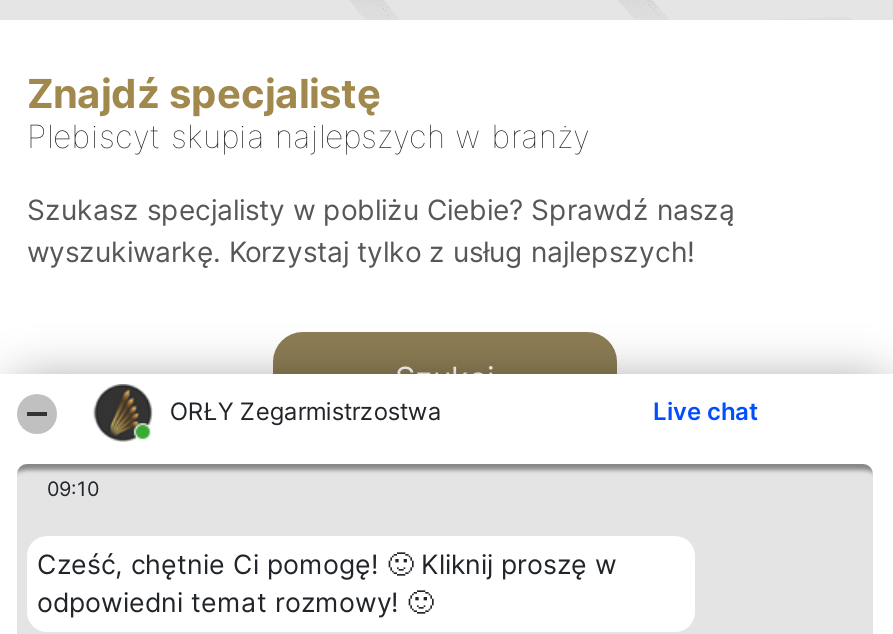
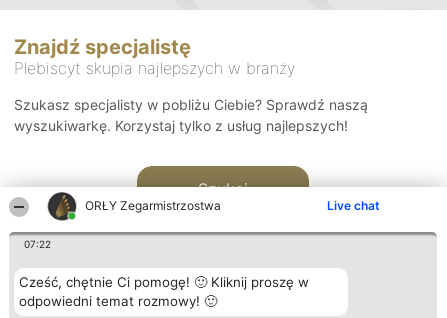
[47,476,99,500] 09:10 -> [24,238,51,250] 07:22

